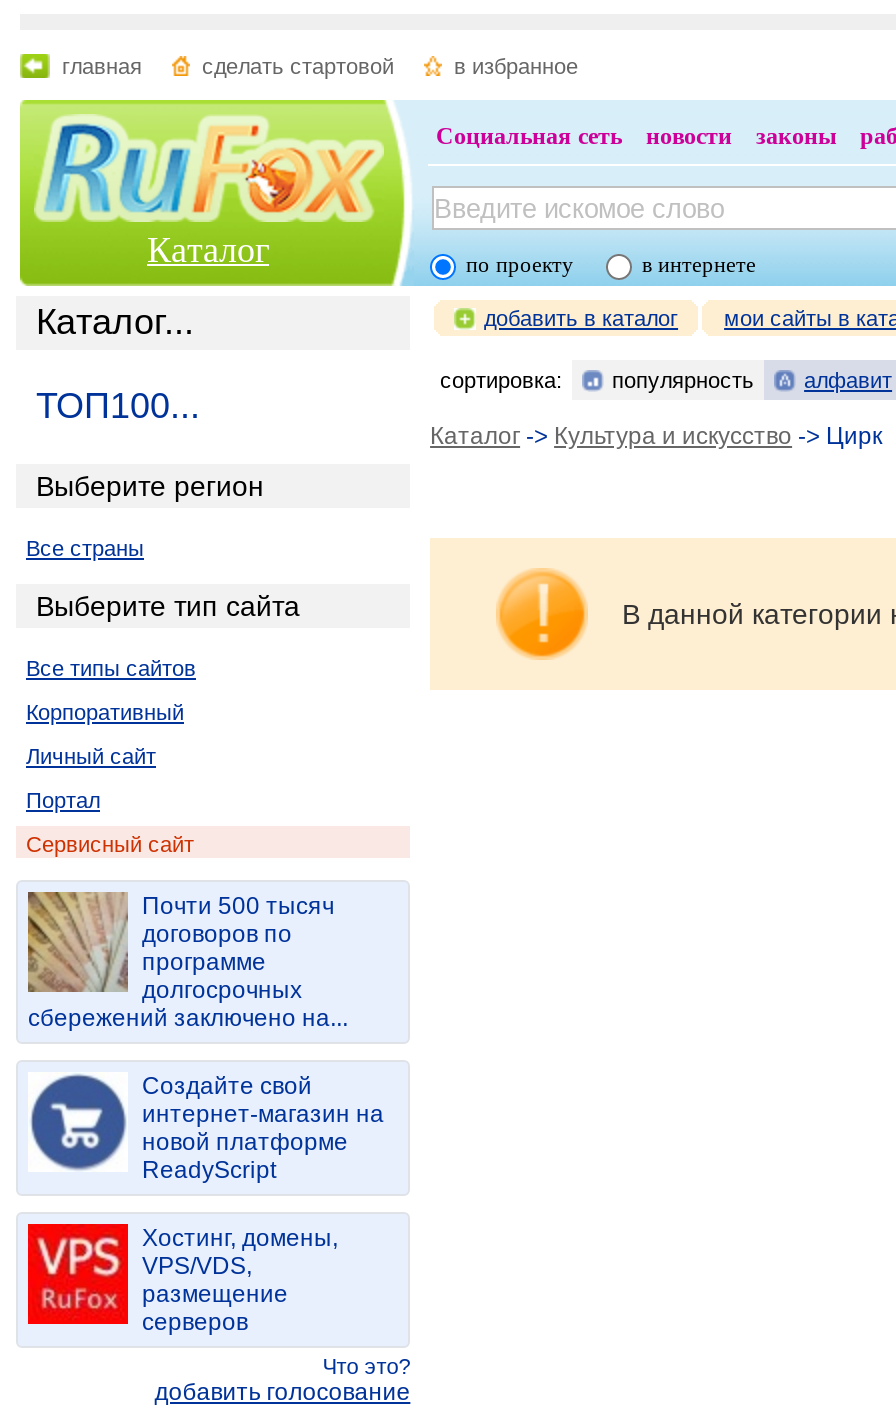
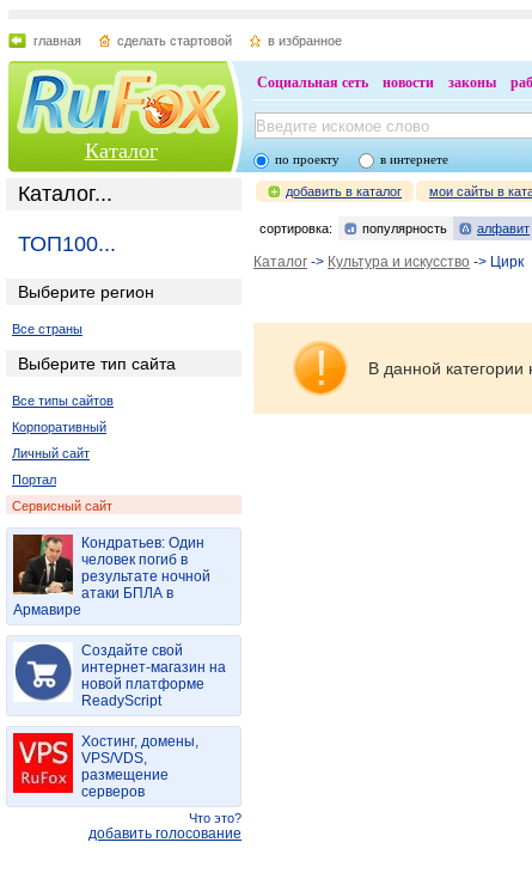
[26,890,348,1032] [image] | Почти 500 тысяч | договоров по | программе | долгосрочных | сбережений заключено на... -> [12,533,210,618] [image] | Кондратьев: Один | человек погиб в | результате ночной | атаки БПЛА в | Армавире

